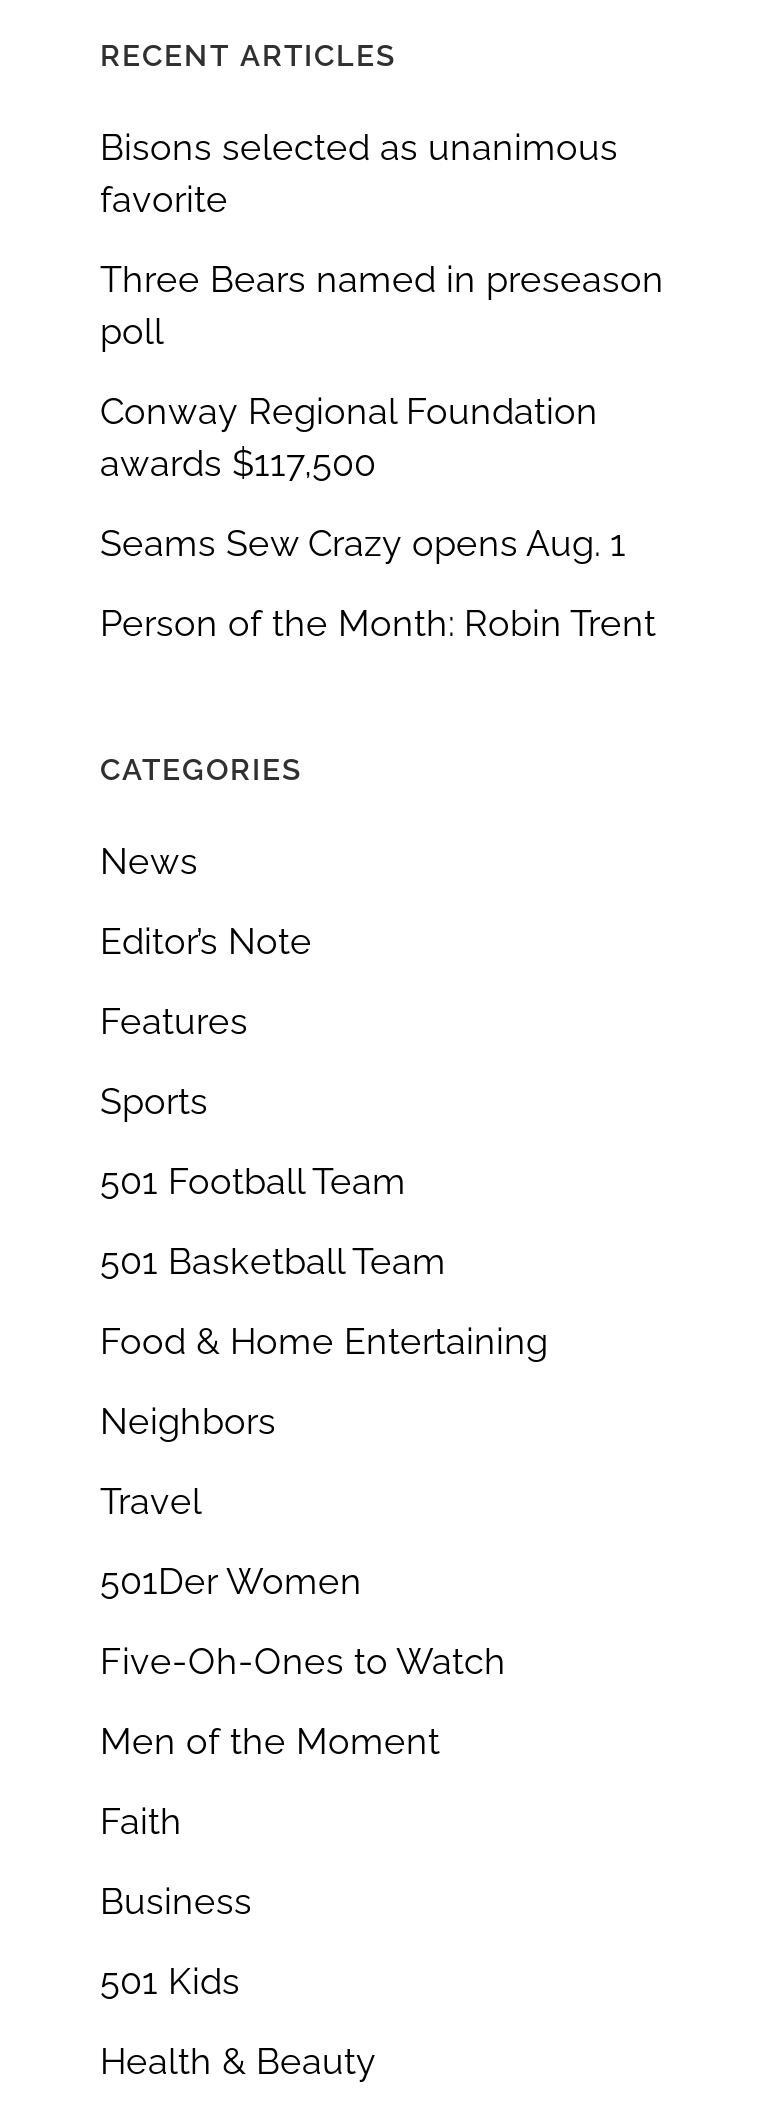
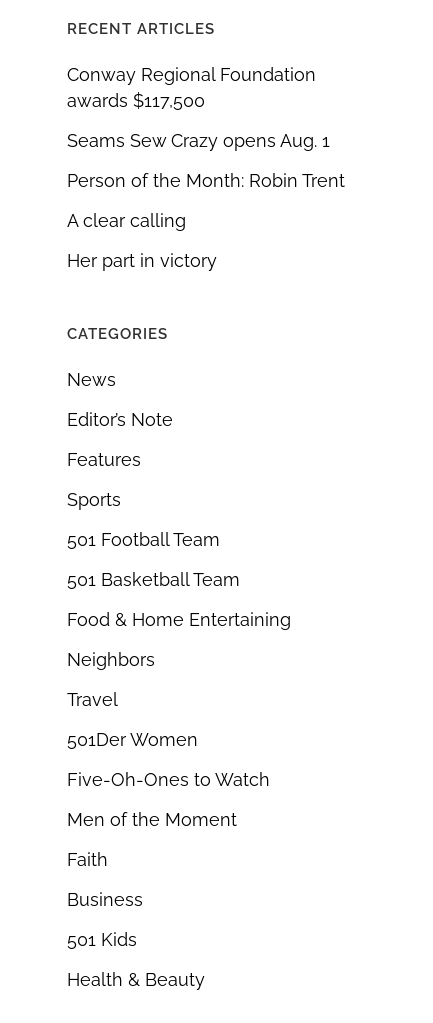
[100,127,664,353] Bisons selected as unanimous | favorite | Three Bears named in preseason | poll -> none
moved [100,391,656,645] -> [67,64,345,191]: Conway Regional Foundation | awards $117,500 | Seams Sew Crazy opens Aug. 1 | Person of the Month: Robin Trent
none -> [67,210,217,271] A clear calling | Her part in victory

